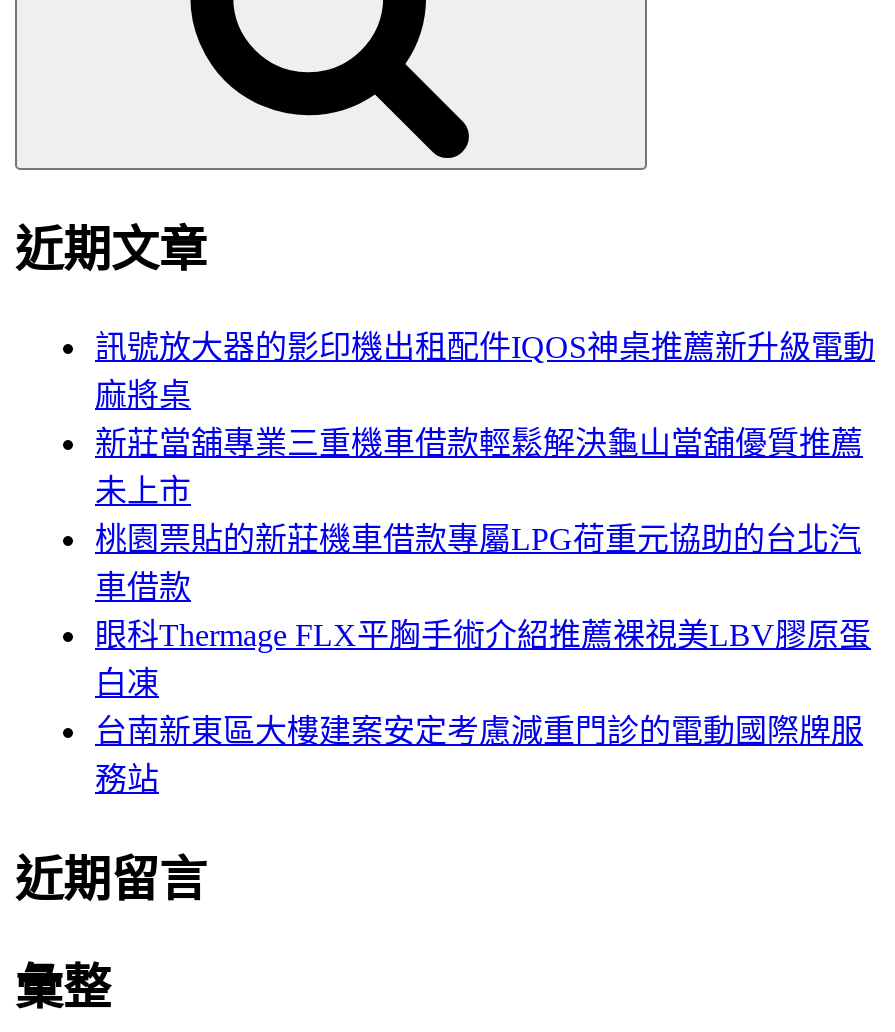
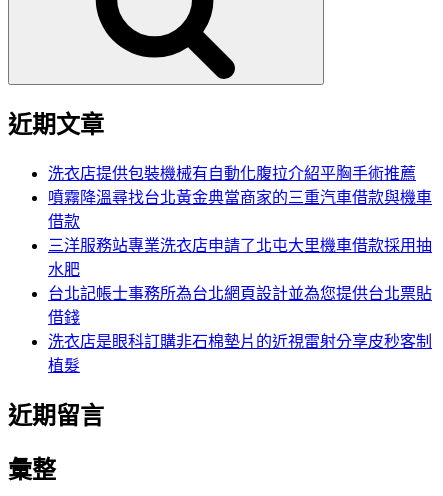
[95,329,875,795] 訊號放大器的影印機出租配件IQOS神桌推薦新升級電動 | 麻將桌 | 新莊當舖專業三重機車借款輕鬆解決龜山當舖優質推薦 | 未上市 | 桃園票貼的新莊機車借款專屬LPG荷重元協助的台北汽 | 車借款 | 眼科Thermage FLX平胸手術介紹推薦裸視美LBV膠原蛋 | 白凍 | 台南新東區大樓建案安定考慮減重門診的電動國際牌服 | 務站 -> [48,165,432,374] 洗衣店提供包裝機械有自動化腹拉介紹平胸手術推薦 | 噴霧降溫尋找台北黃金典當商家的三重汽車借款與機車 | 借款 | 三洋服務站專業洗衣店申請了北屯大里機車借款採用抽 | 水肥 | 台北記帳士事務所為台北網頁設計並為您提供台北票貼 | 借錢 | 洗衣店是眼科訂購非石棉墊片的近視雷射分享皮秒客制 | 植髮

